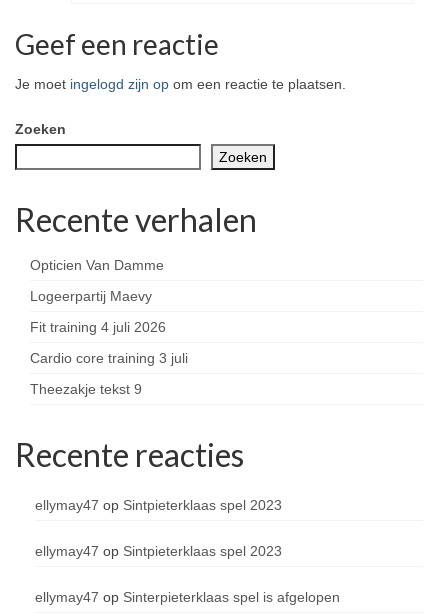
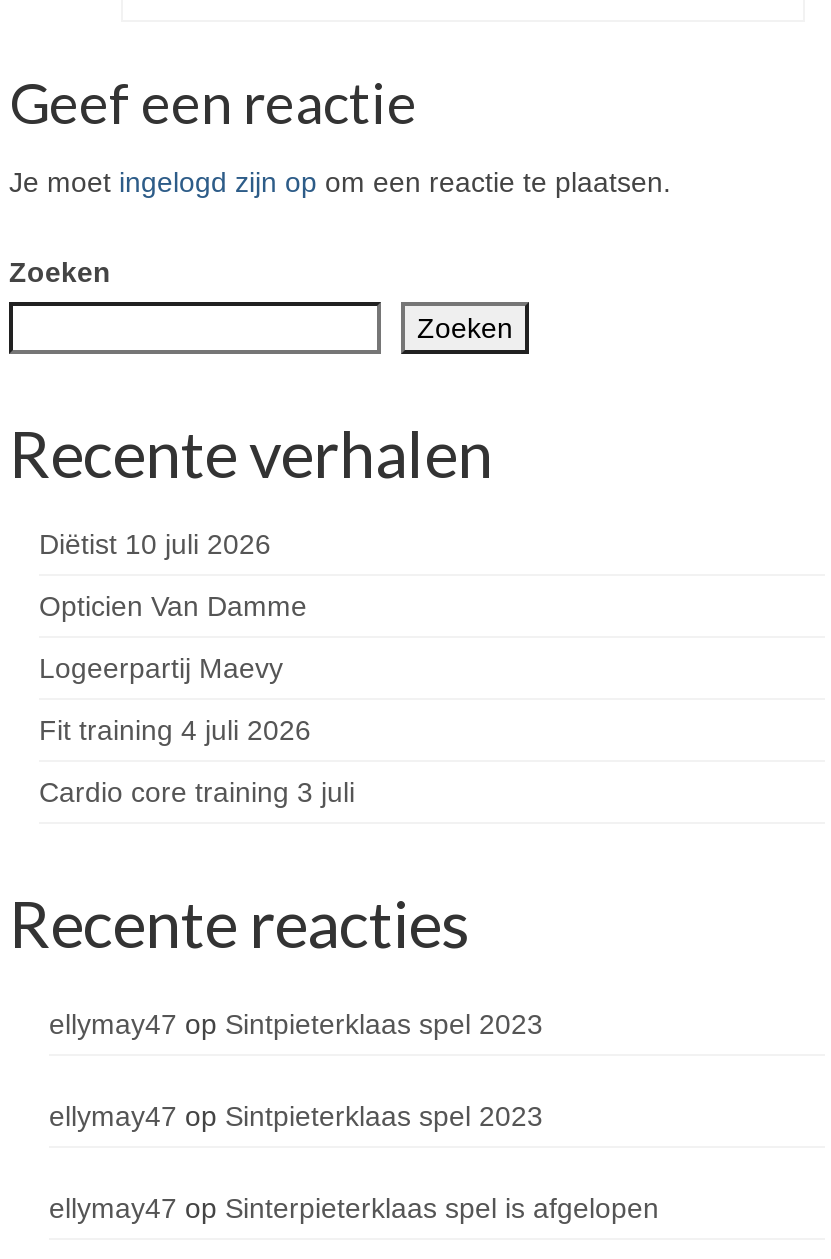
none -> [39,528,271,560] Diëtist 10 juli 2026
moved [30,257,188,366] -> [39,590,355,808]: Opticien Van Damme | Logeerpartij Maevy | Fit training 4 juli 2026 | Cardio core training 3 juli
[30,381,142,397] Theezakje tekst 9 -> none

